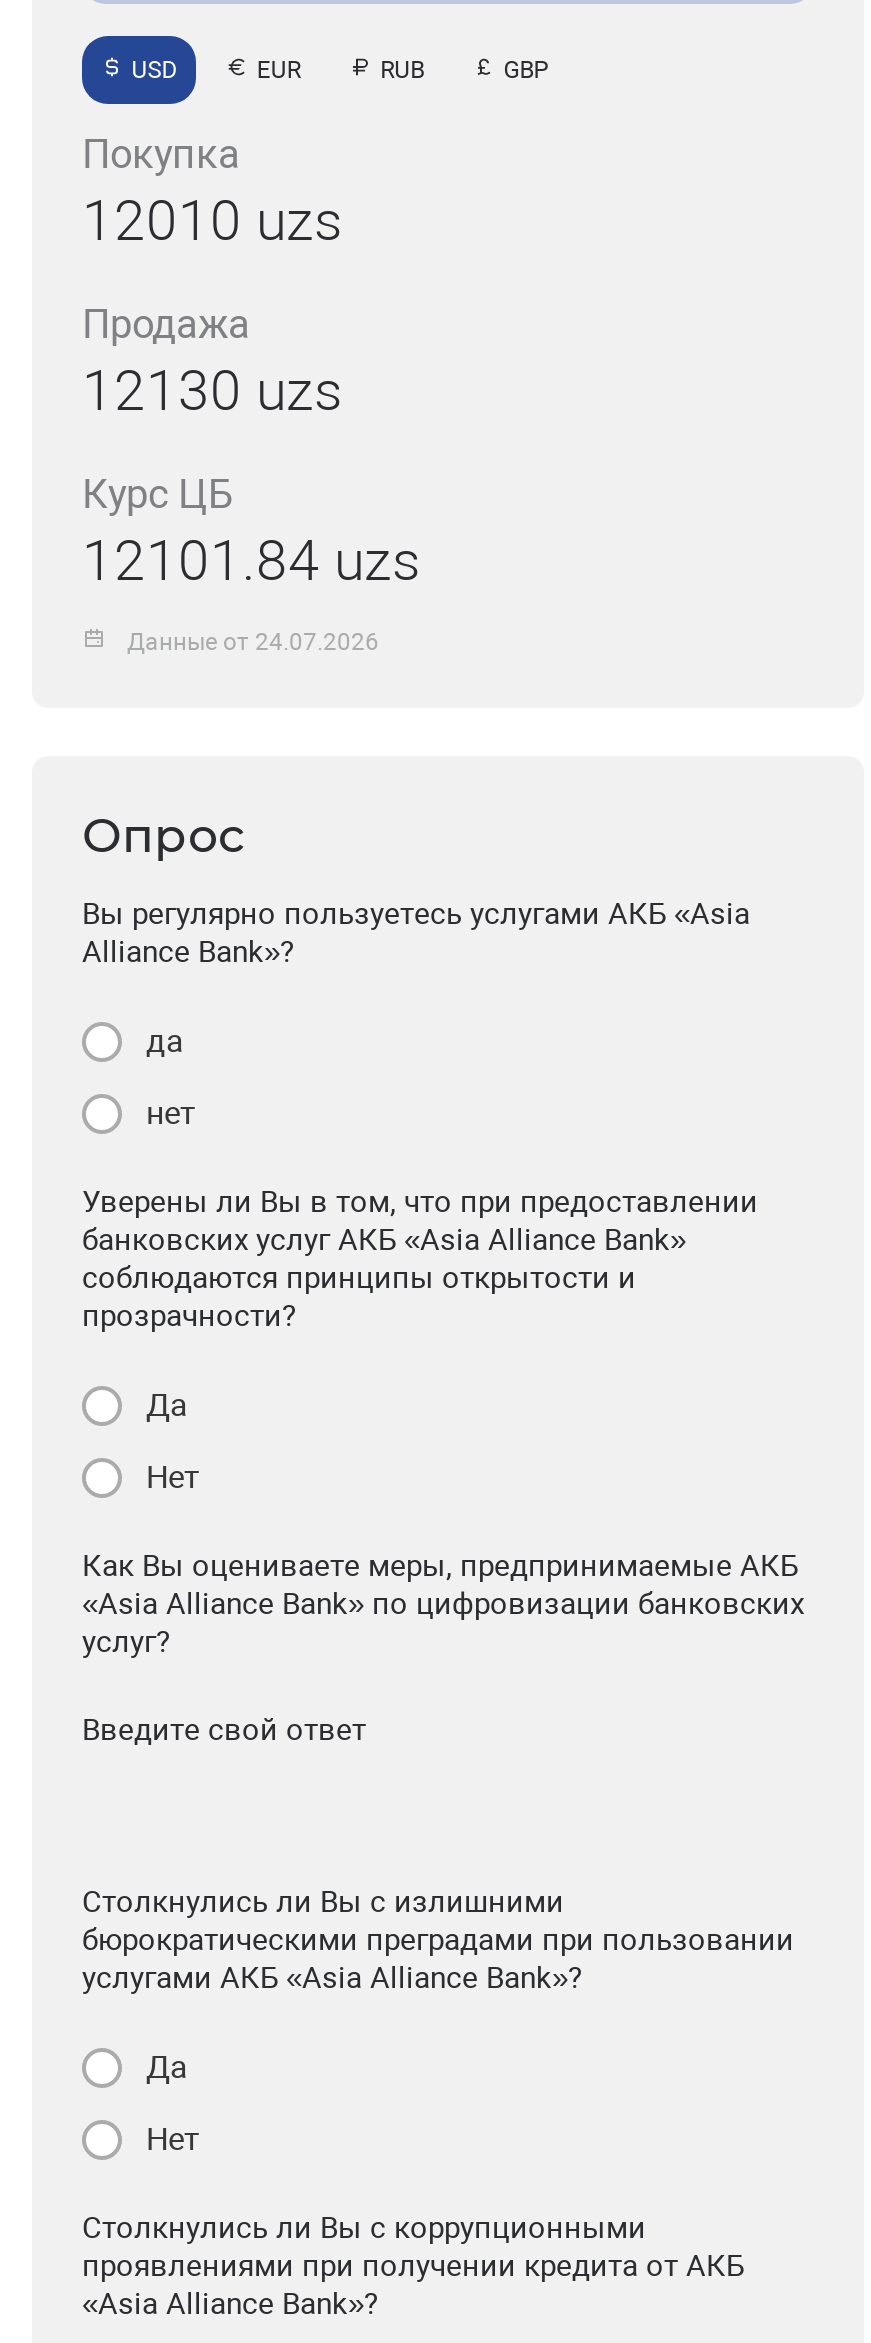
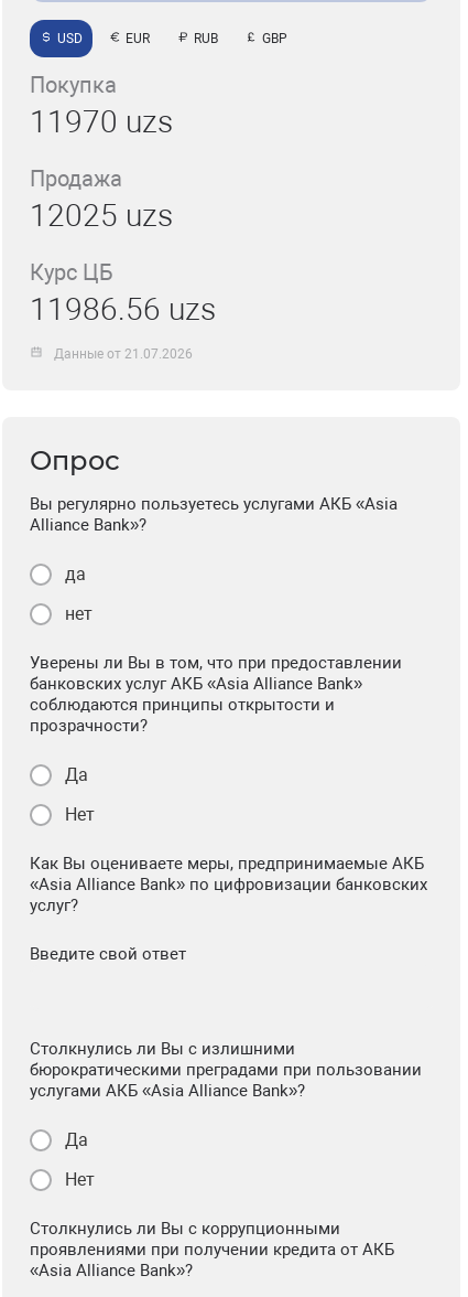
[82,188,342,254] 12010 uzs -> [30,104,173,140] 11970 uzs
[82,358,342,424] 12130 uzs -> [30,197,173,234] 12025 uzs
[82,528,420,594] 12101.84 uzs -> [30,291,216,328] 11986.56 uzs
[127,627,379,655] Данные от 24.07.2026 -> [55,346,193,361] Данные от 21.07.2026

